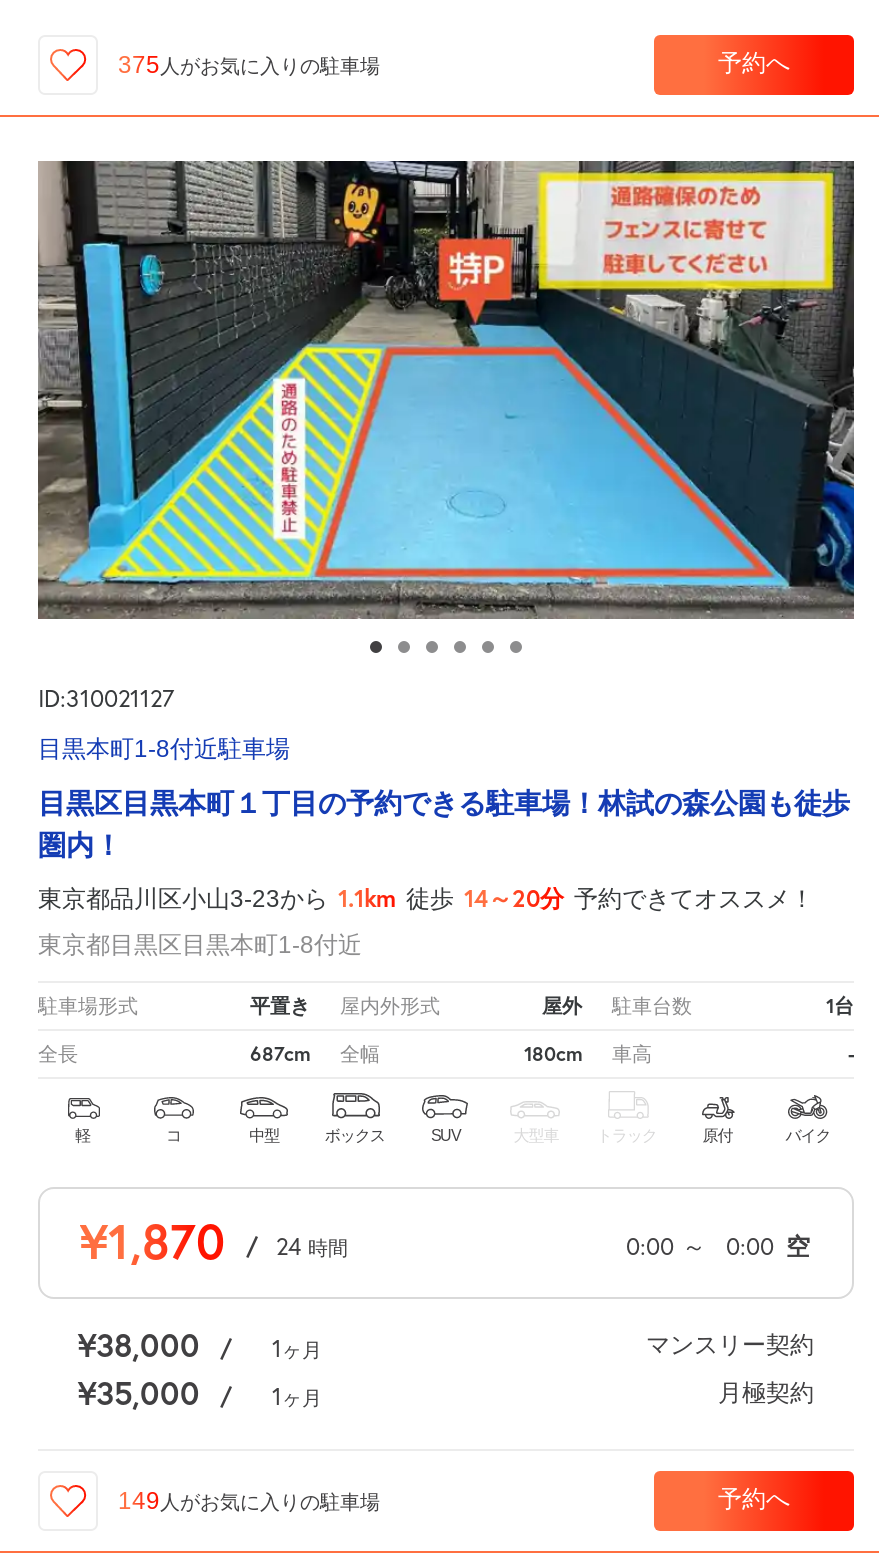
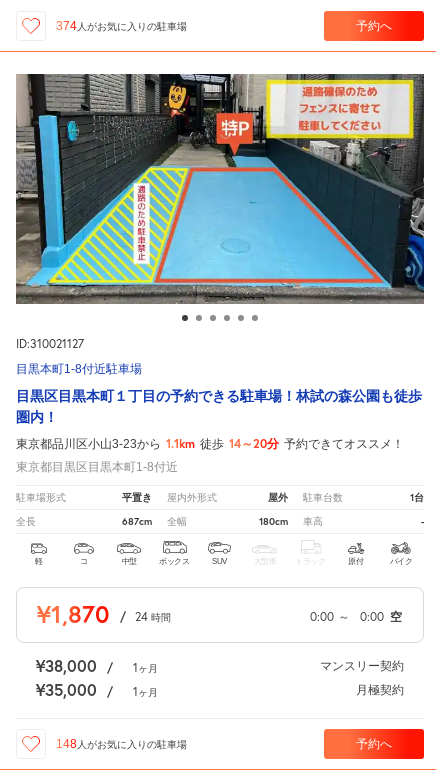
[118,51,380,79] 375人がお気に入りの駐車場 -> [56,19,187,33] 374人がお気に入りの駐車場
[118,1487,380,1515] 149人がお気に入りの駐車場 -> [56,737,187,751] 148人がお気に入りの駐車場

